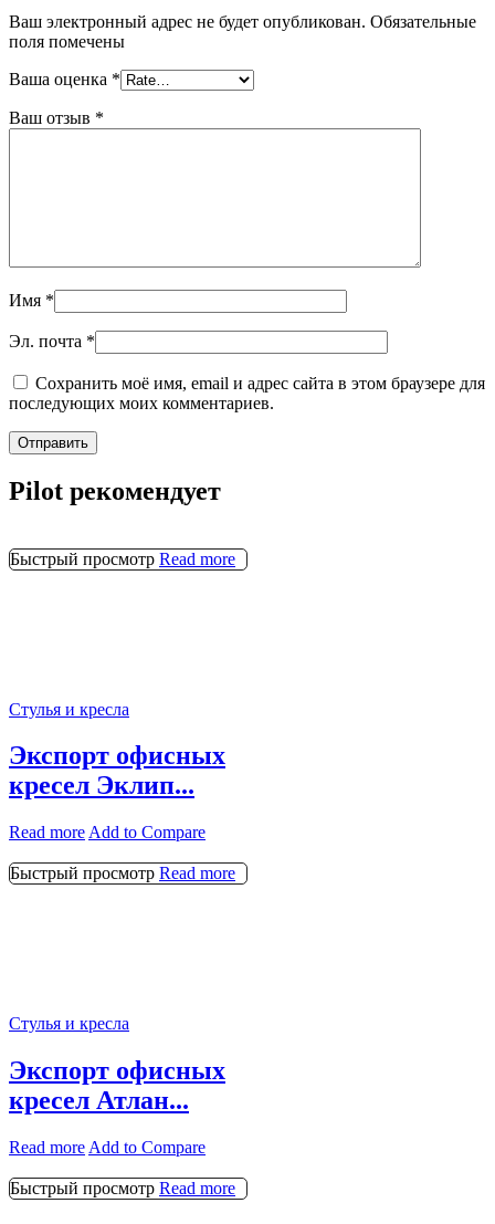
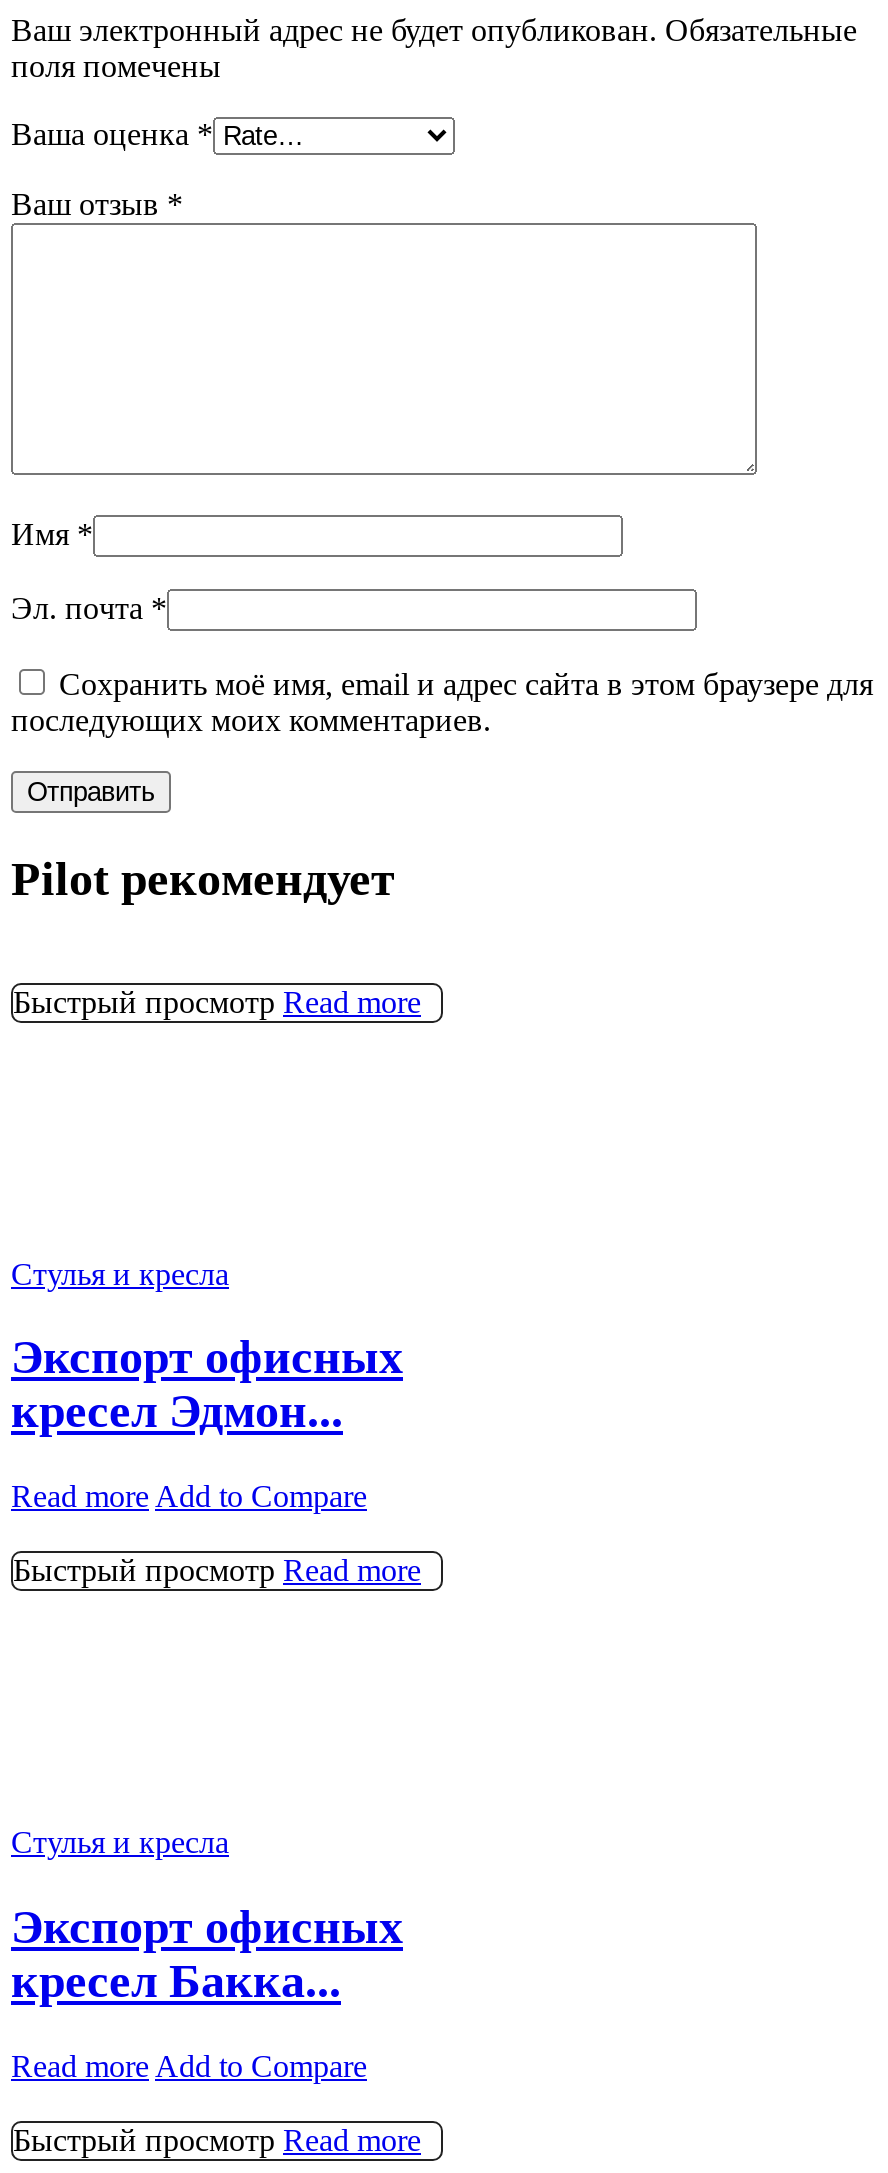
[9,771,194,800] кресел Эклип... -> [11,1386,343,1438] кресел Эдмон...
[9,1086,189,1115] кресел Атлан... -> [11,1955,341,2007] кресел Бакка...

